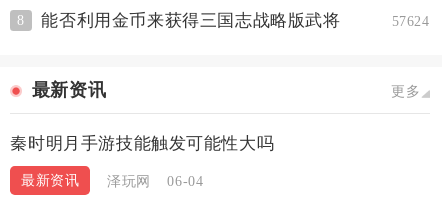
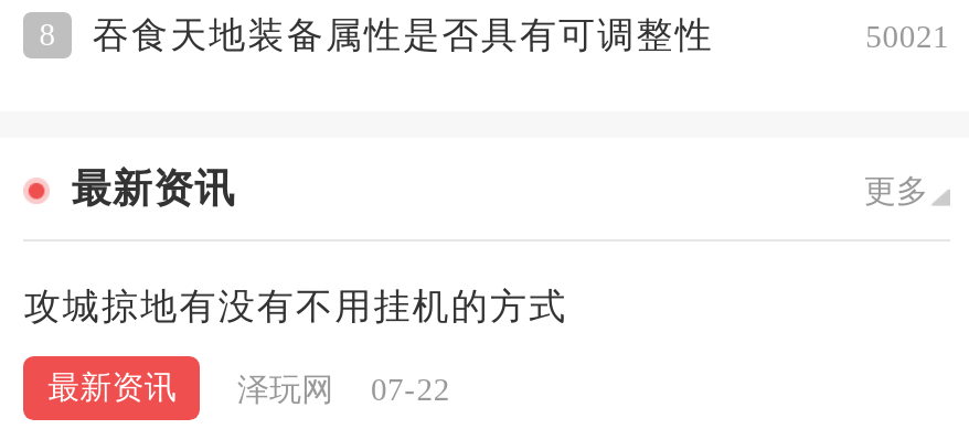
[41,11,430,30] 能否利用金币来获得三国志战略版武将 | 57624 -> [92,15,950,57] 吞食天地装备属性是否具有可调整性 | 50021
[10,134,274,153] 秦时明月手游技能触发可能性大吗 -> [24,286,568,328] 攻城掠地有没有不用挂机的方式
[21,172,203,188] 最新资讯 泽玩网 06-04 -> [48,370,450,406] 最新资讯 泽玩网 07-22

